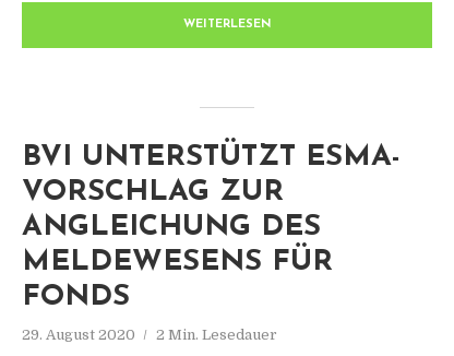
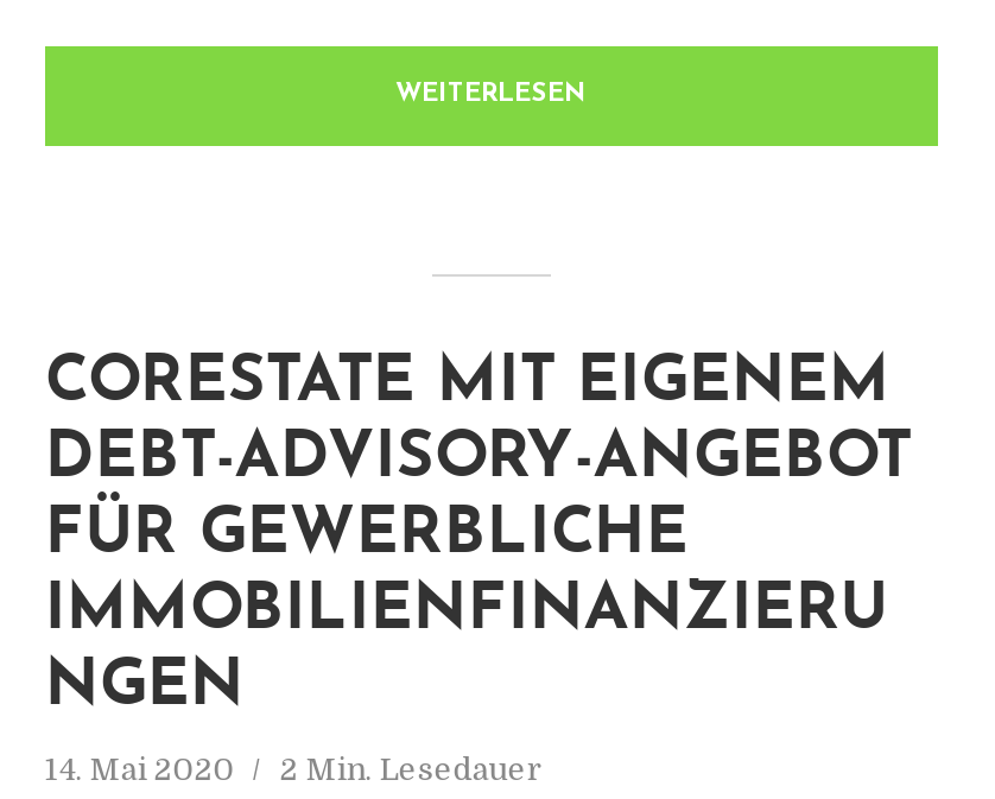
[22,143,400,312] BVI UNTERSTÜTZT ESMA- | VORSCHLAG ZUR | ANGLEICHUNG DES | MELDEWESENS FÜR | FONDS -> [45,353,911,721] CORESTATE MIT EIGENEM | DEBT-ADVISORY-ANGEBOT | FÜR GEWERBLICHE | IMMOBILIENFINANZIERU | NGEN
[22,327,277,343] 29. August 2020 2 Min. Lesedauer -> [45,752,543,787] 14. Mai 2020 2 Min. Lesedauer

